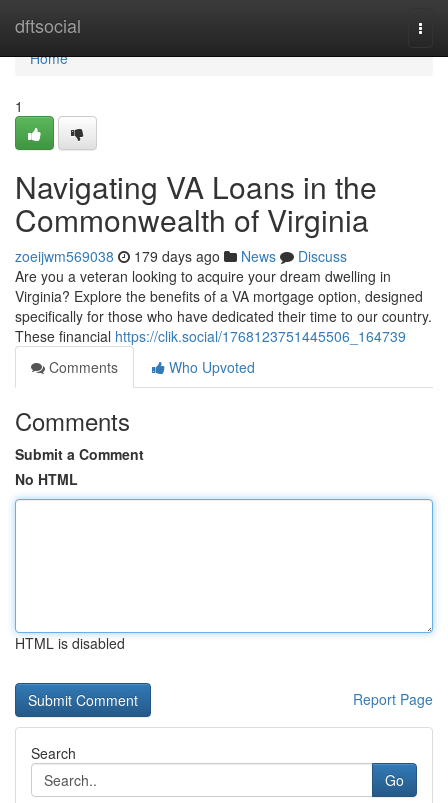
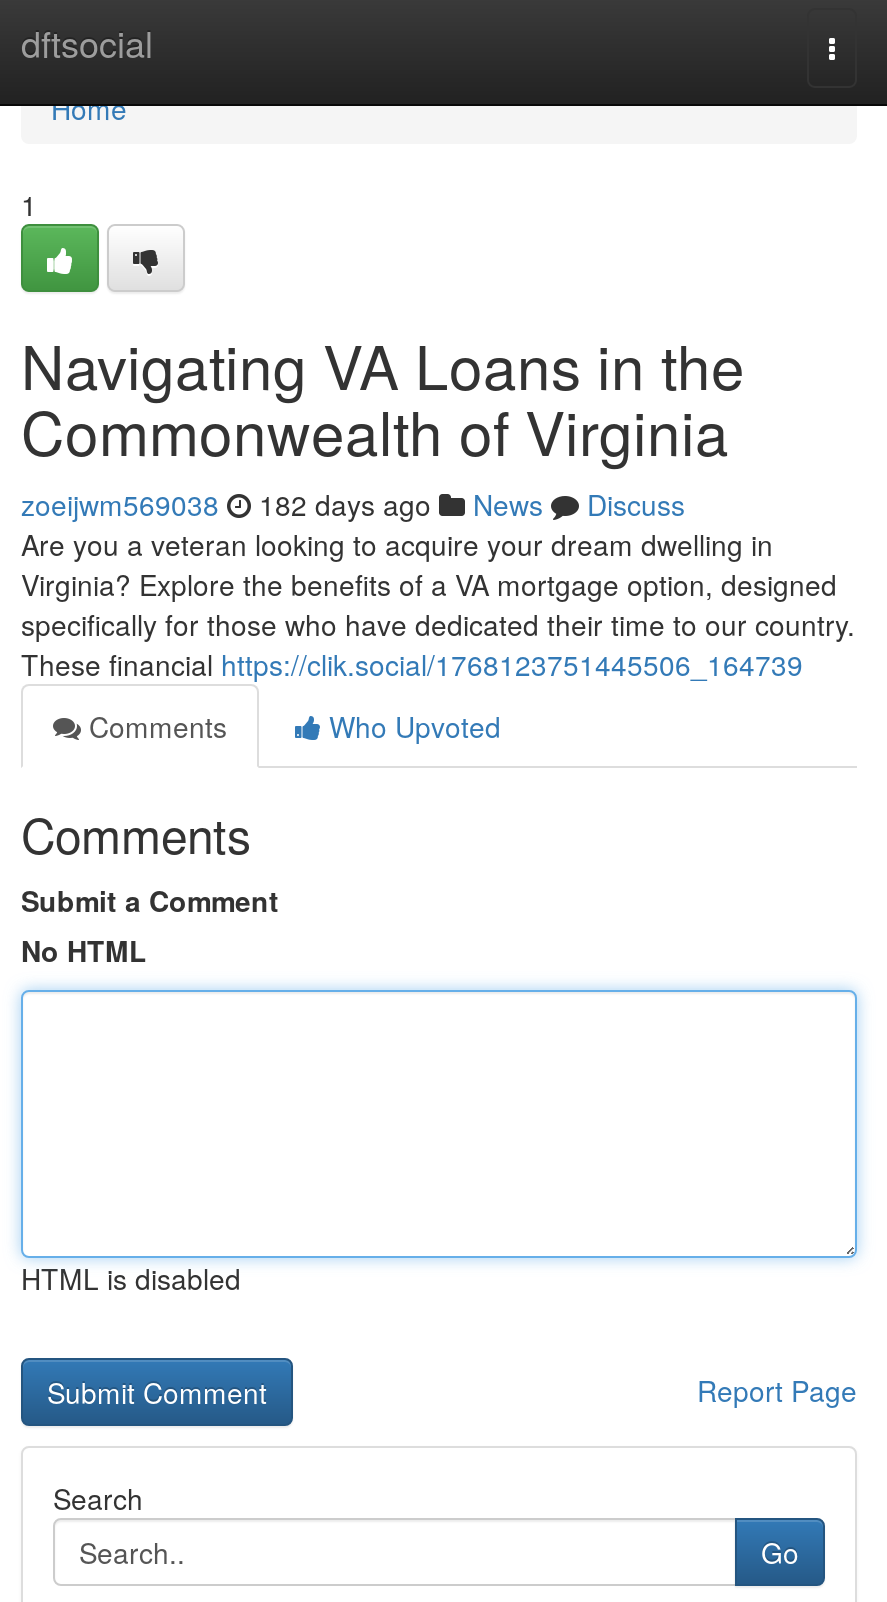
[15,246,347,266] zoeijwm569038 179 days ago News Discuss -> [21,484,685,524] zoeijwm569038 182 days ago News Discuss

